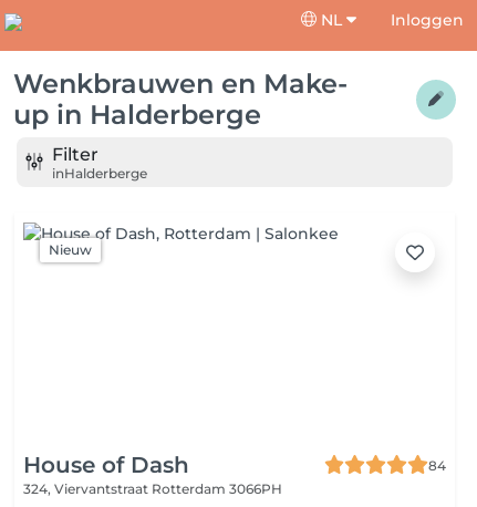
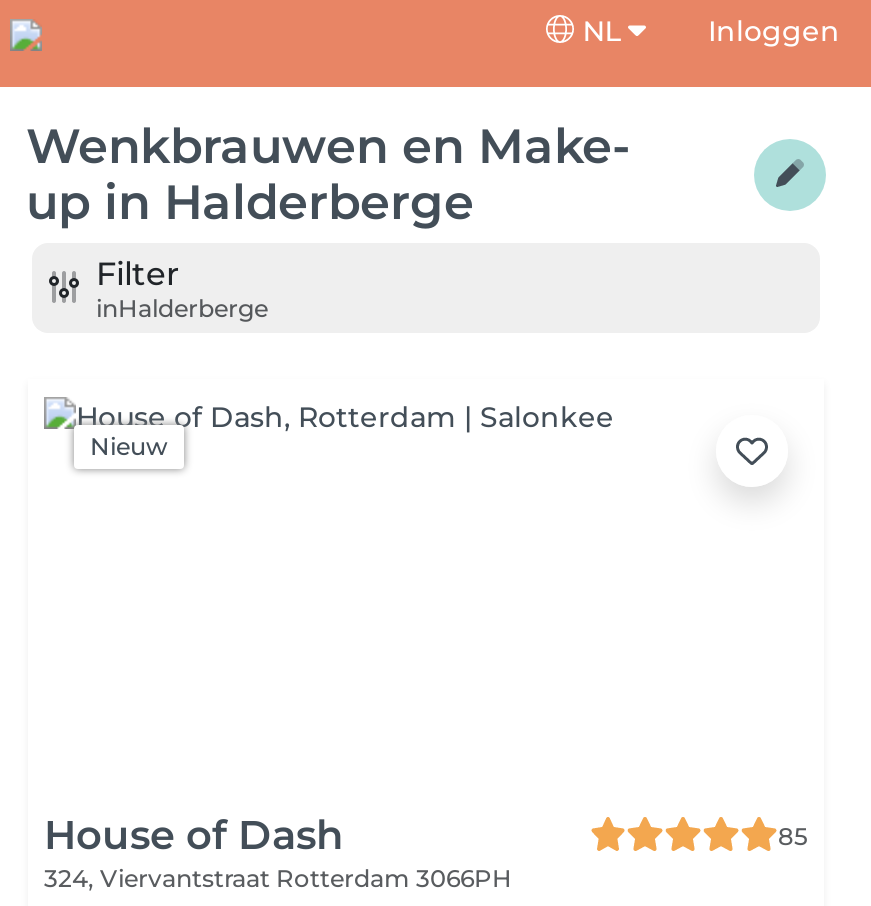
[428,457,446,474] 84 -> [778,821,808,851] 85

